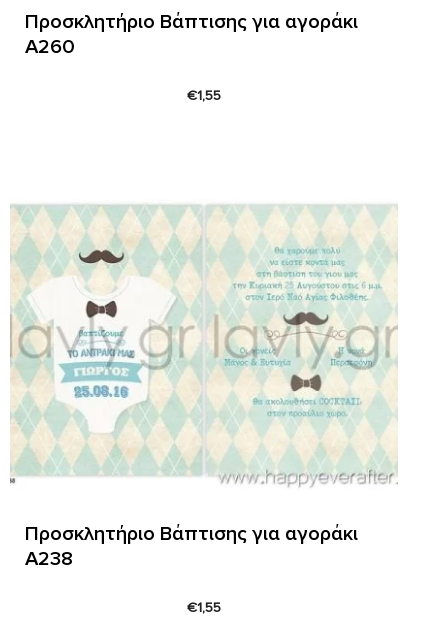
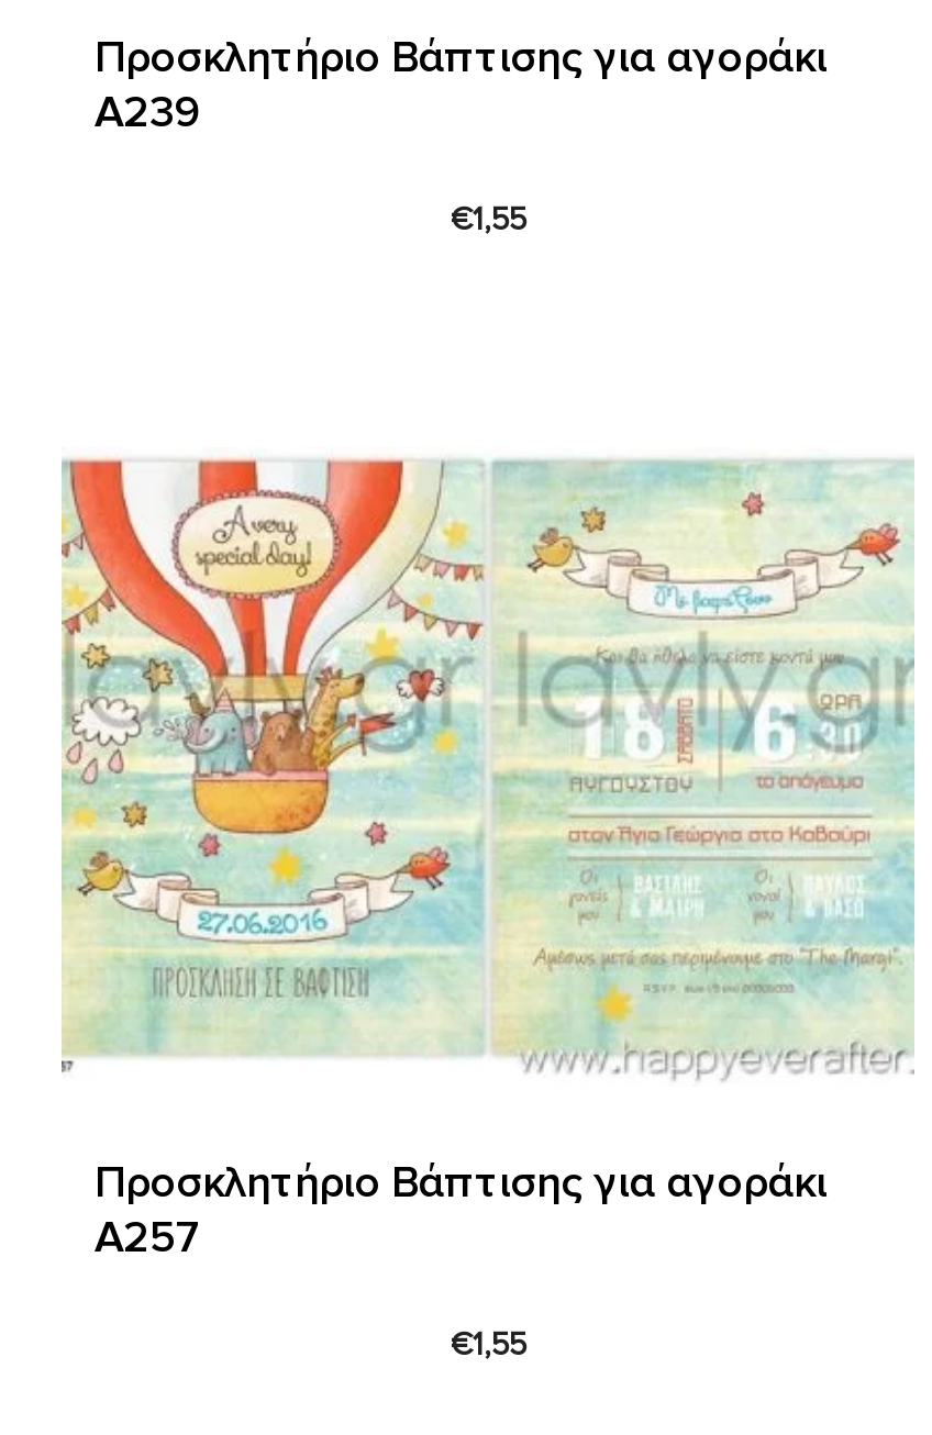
[25,35,75,59] Α260 -> [95,87,200,140] Α239
[11,204,398,482] [image] -> [62,458,914,1054] [image]
[25,547,73,571] Α238 -> [95,1212,202,1265] Α257

